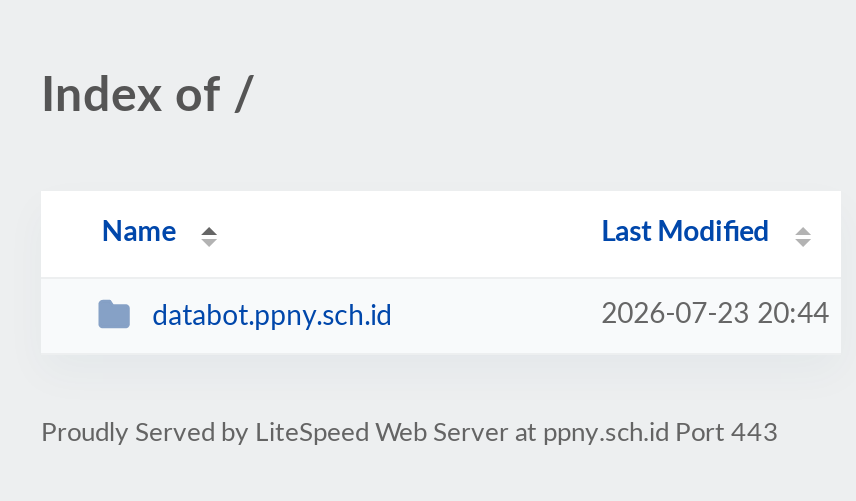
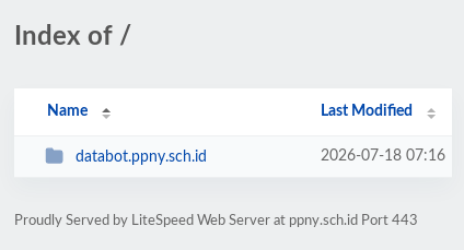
[601,301,829,329] 2026-07-23 20:44 -> [321,148,446,164] 2026-07-18 07:16

